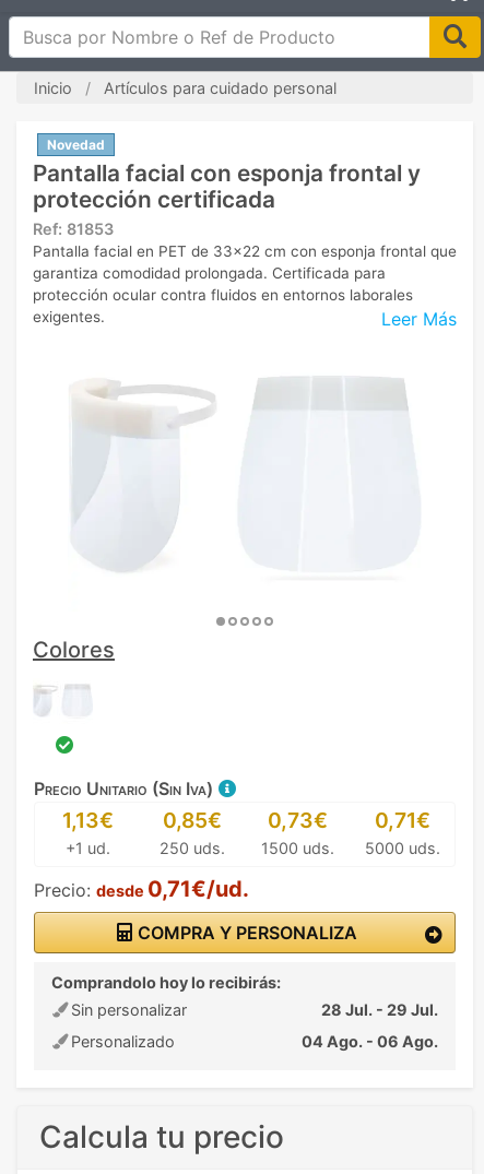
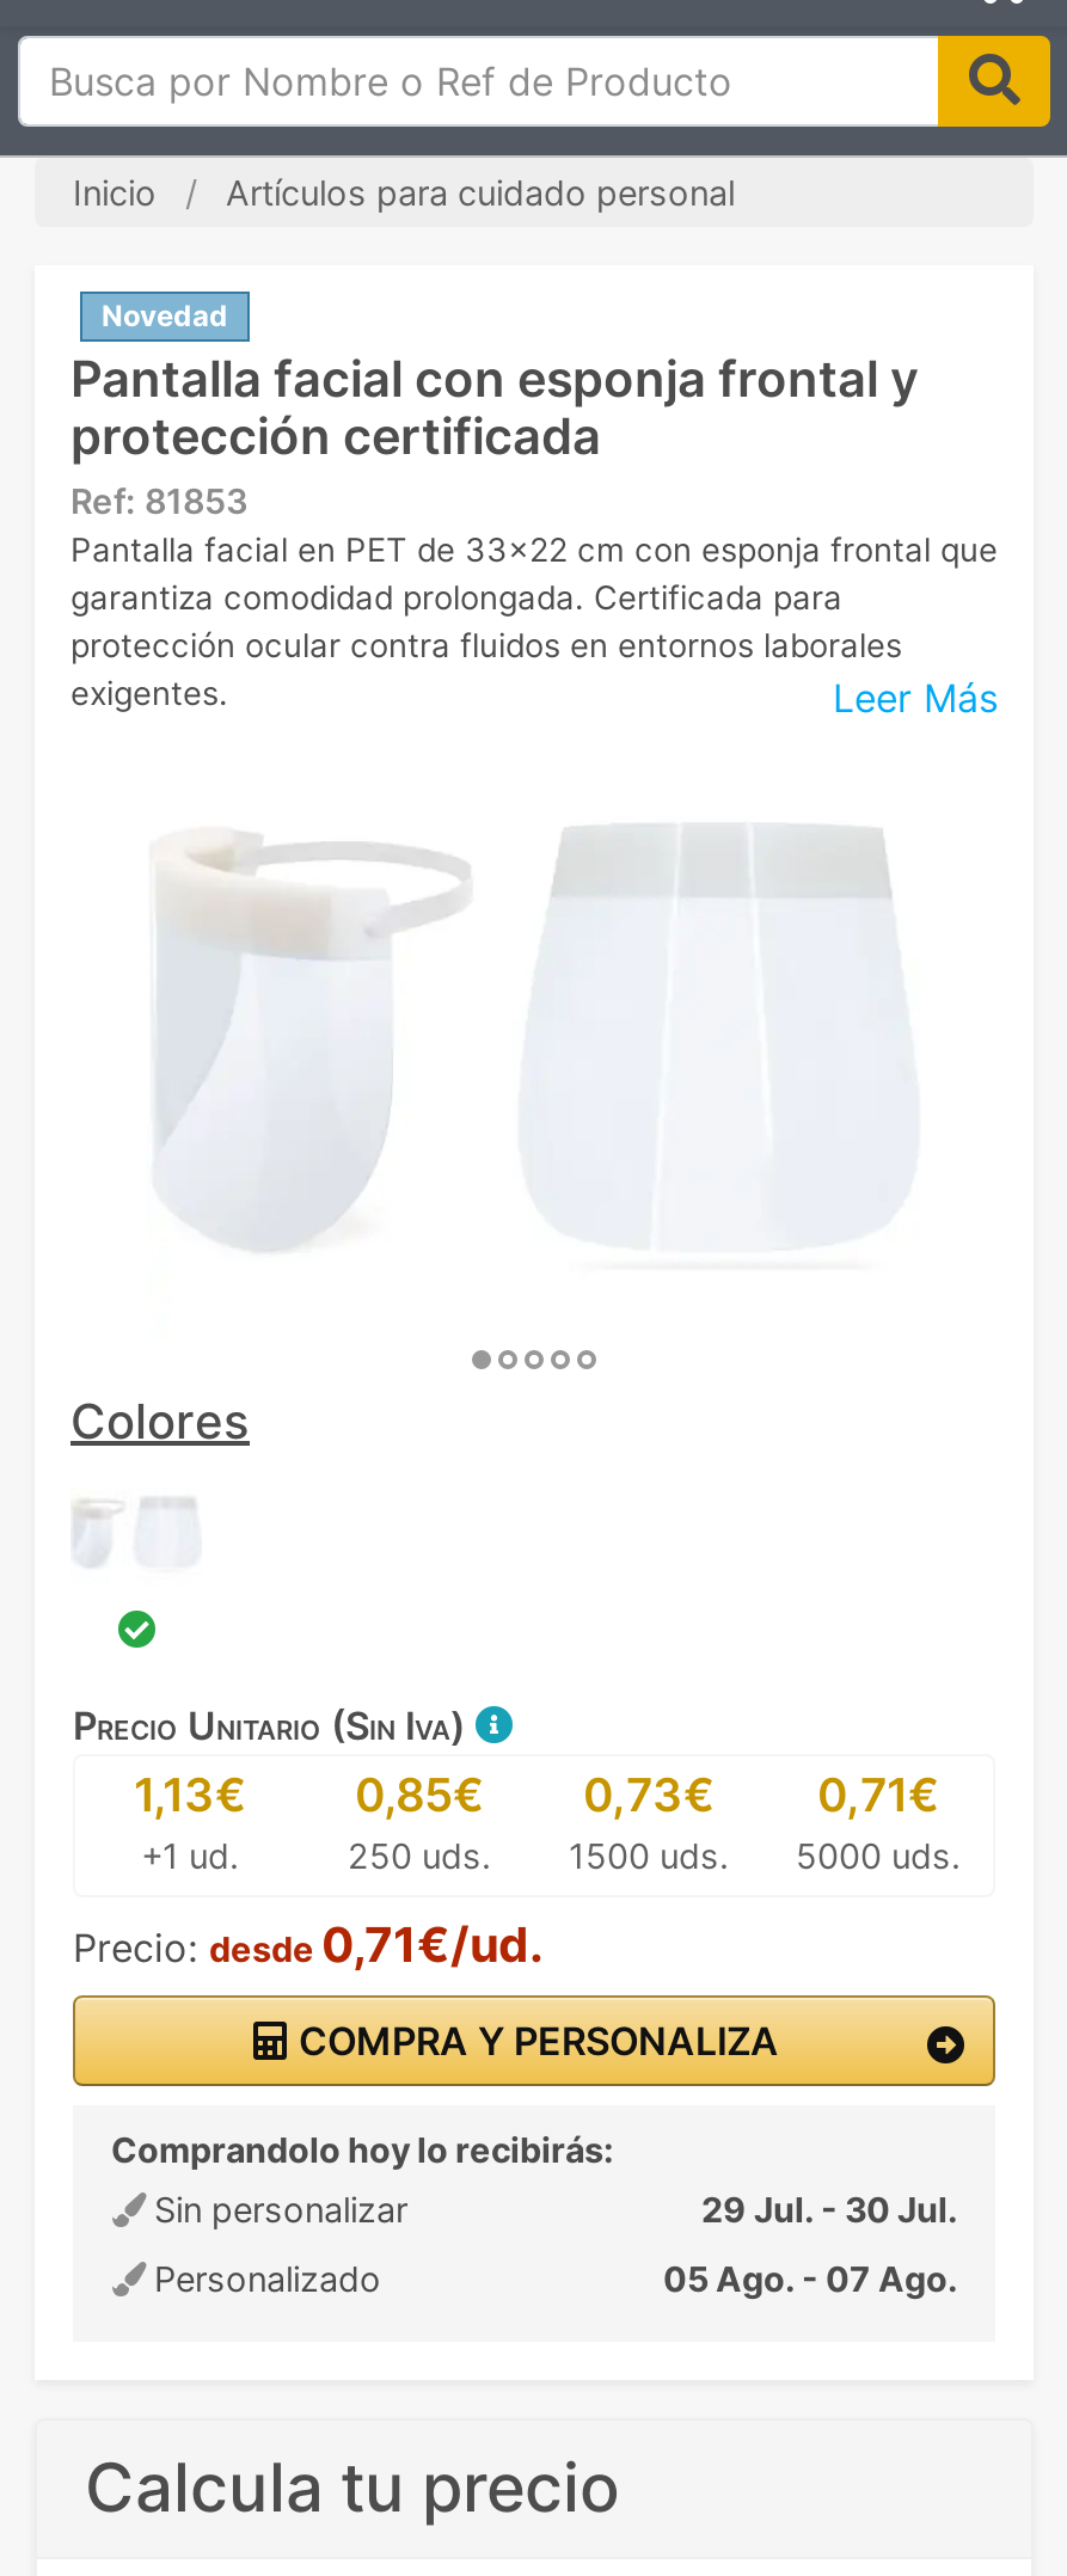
[321,1000,438,1019] 28 Jul. - 29 Jul. -> [701,2189,957,2230] 29 Jul. - 30 Jul.
[302,1032,438,1051] 04 Ago. - 06 Ago. -> [663,2258,957,2299] 05 Ago. - 07 Ago.

